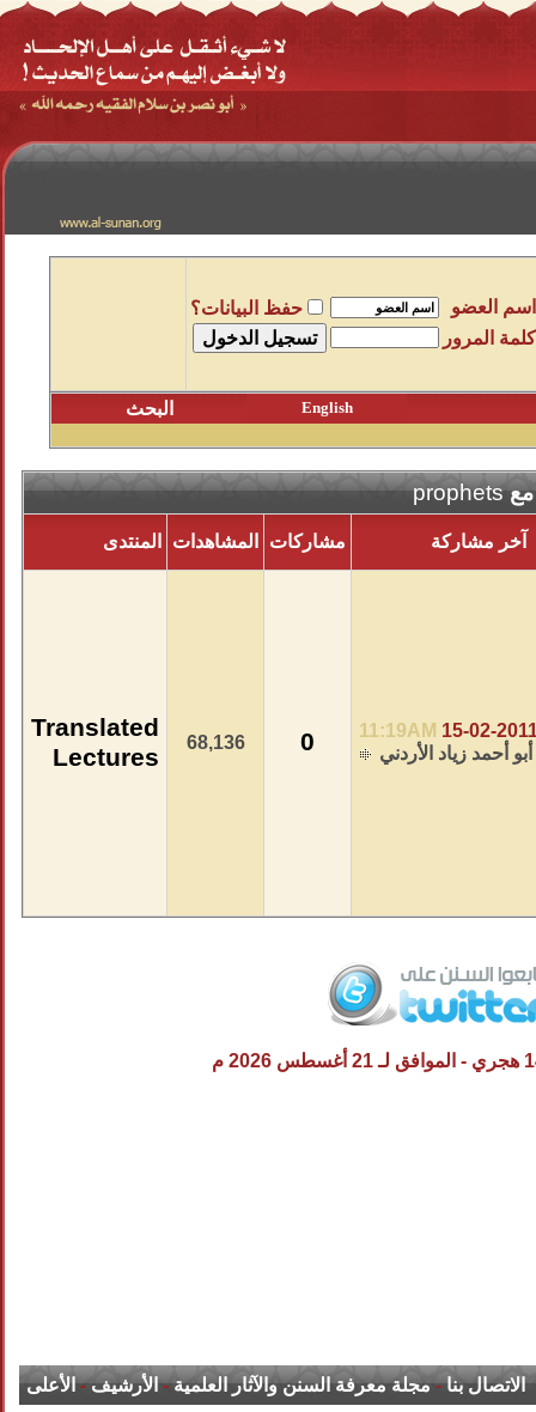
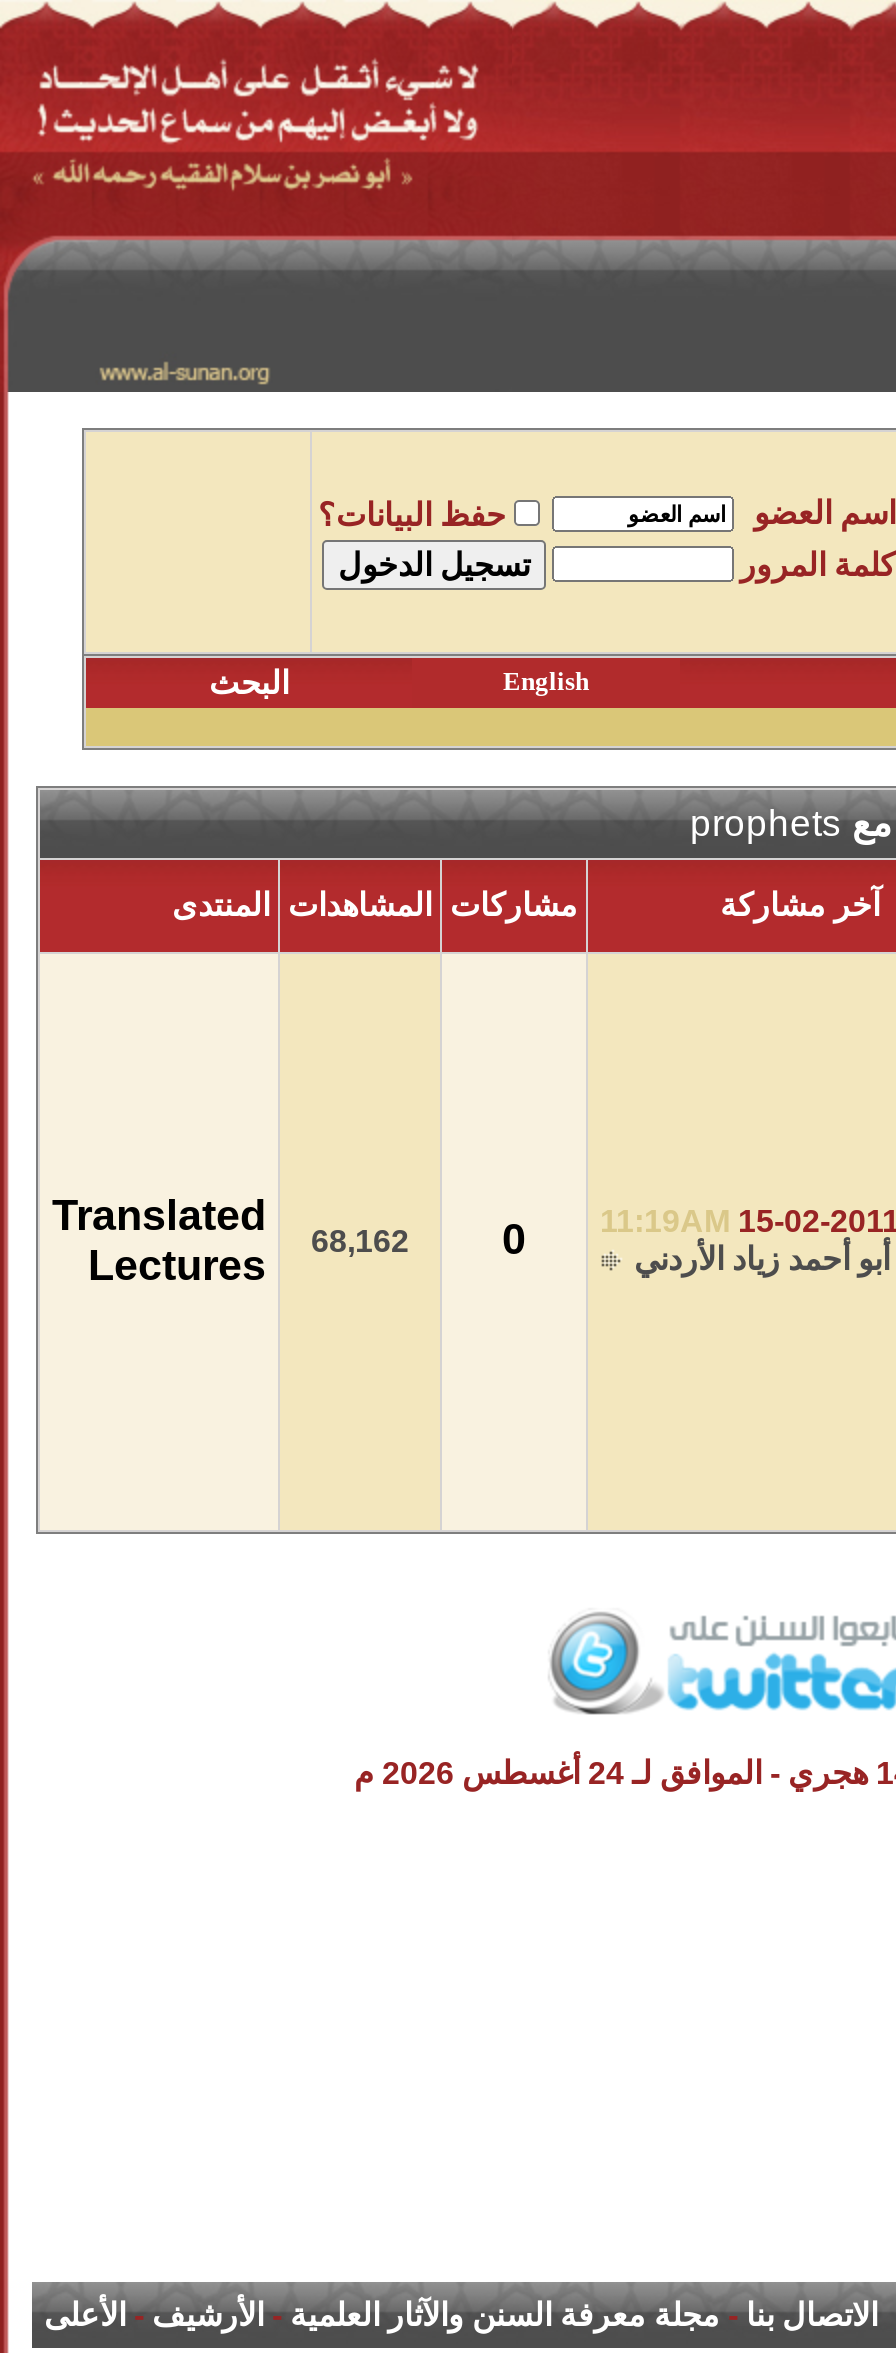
[186,732,245,753] 68,136 -> [311,1224,409,1258] 68,162

